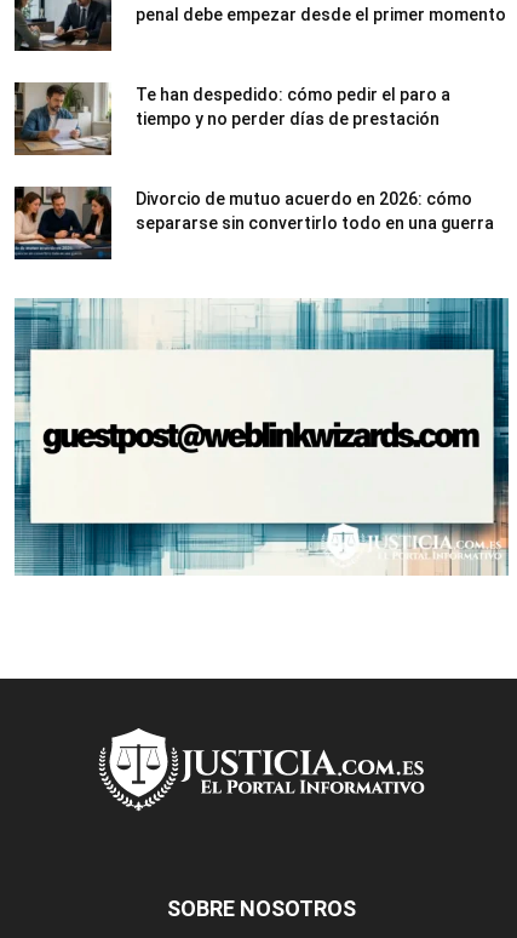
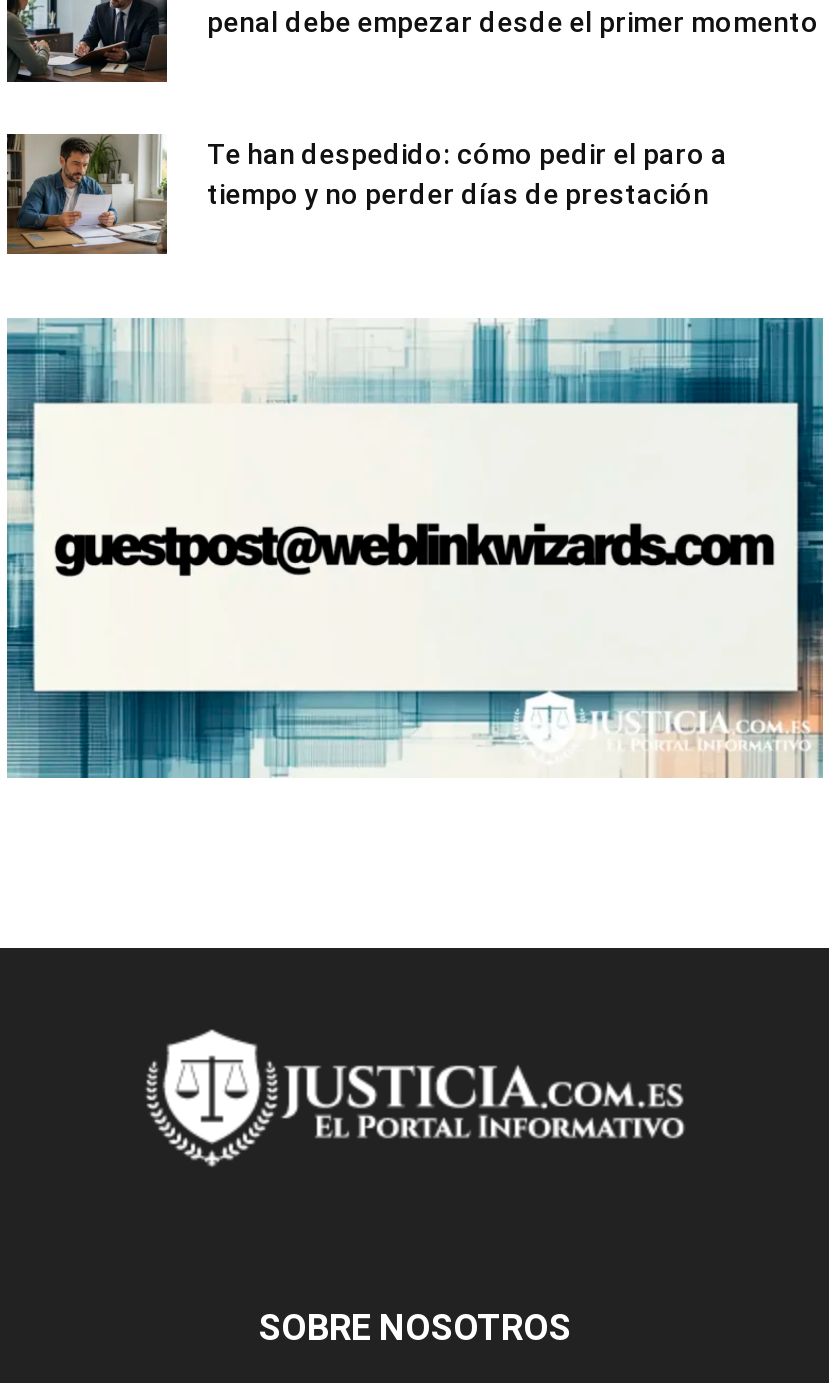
[15,187,494,261] [image] | Divorcio de mutuo acuerdo en 2026: cómo | separarse sin convertirlo todo en una guerra -> none

